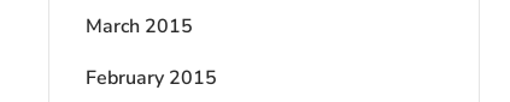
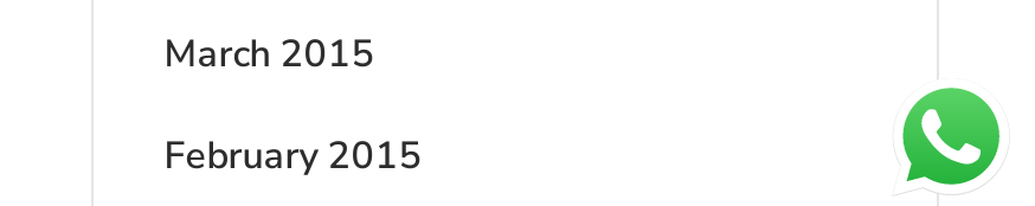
none -> [901,85,1003,187] [image]

